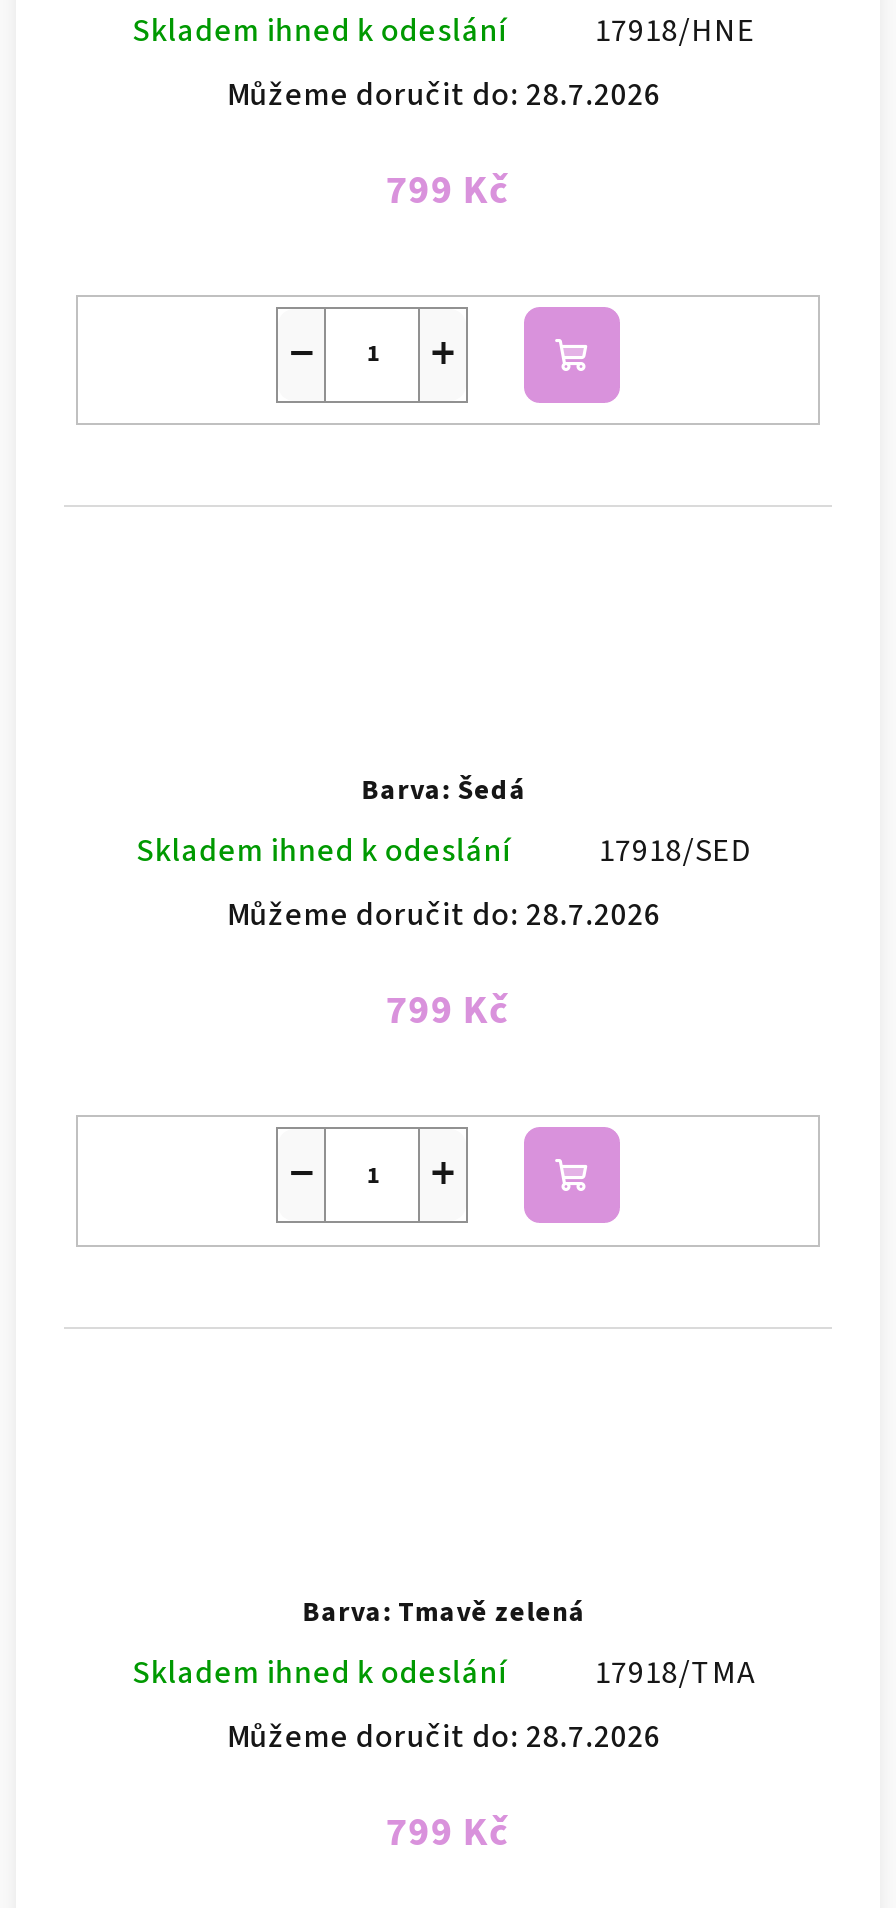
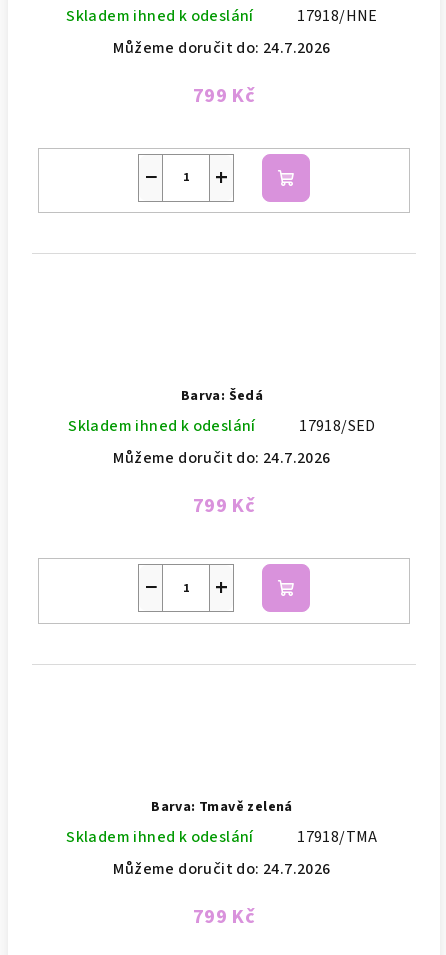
[227,73,661,117] Můžeme doručit do: 28.7.2026 -> [113,37,331,59] Můžeme doručit do: 24.7.2026
[227,894,661,938] Můžeme doručit do: 28.7.2026 -> [113,447,331,469] Můžeme doručit do: 24.7.2026
[227,1715,661,1759] Můžeme doručit do: 28.7.2026 -> [113,858,331,880] Můžeme doručit do: 24.7.2026

